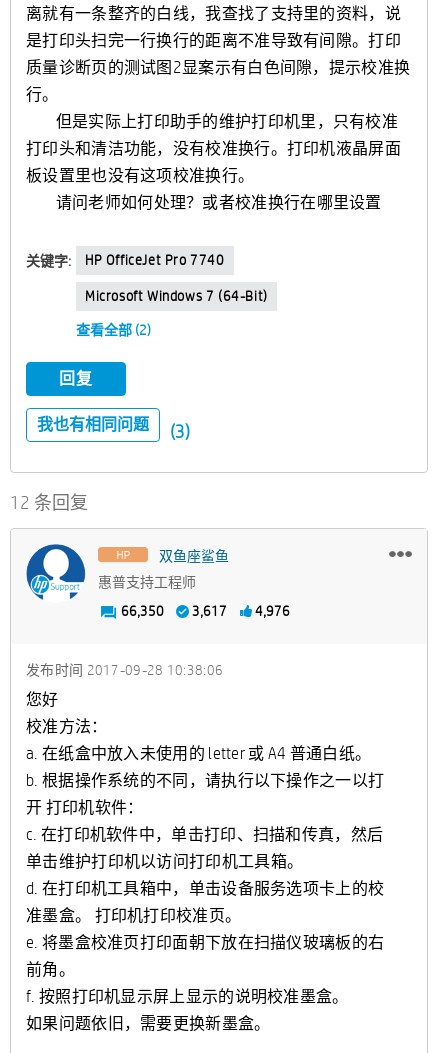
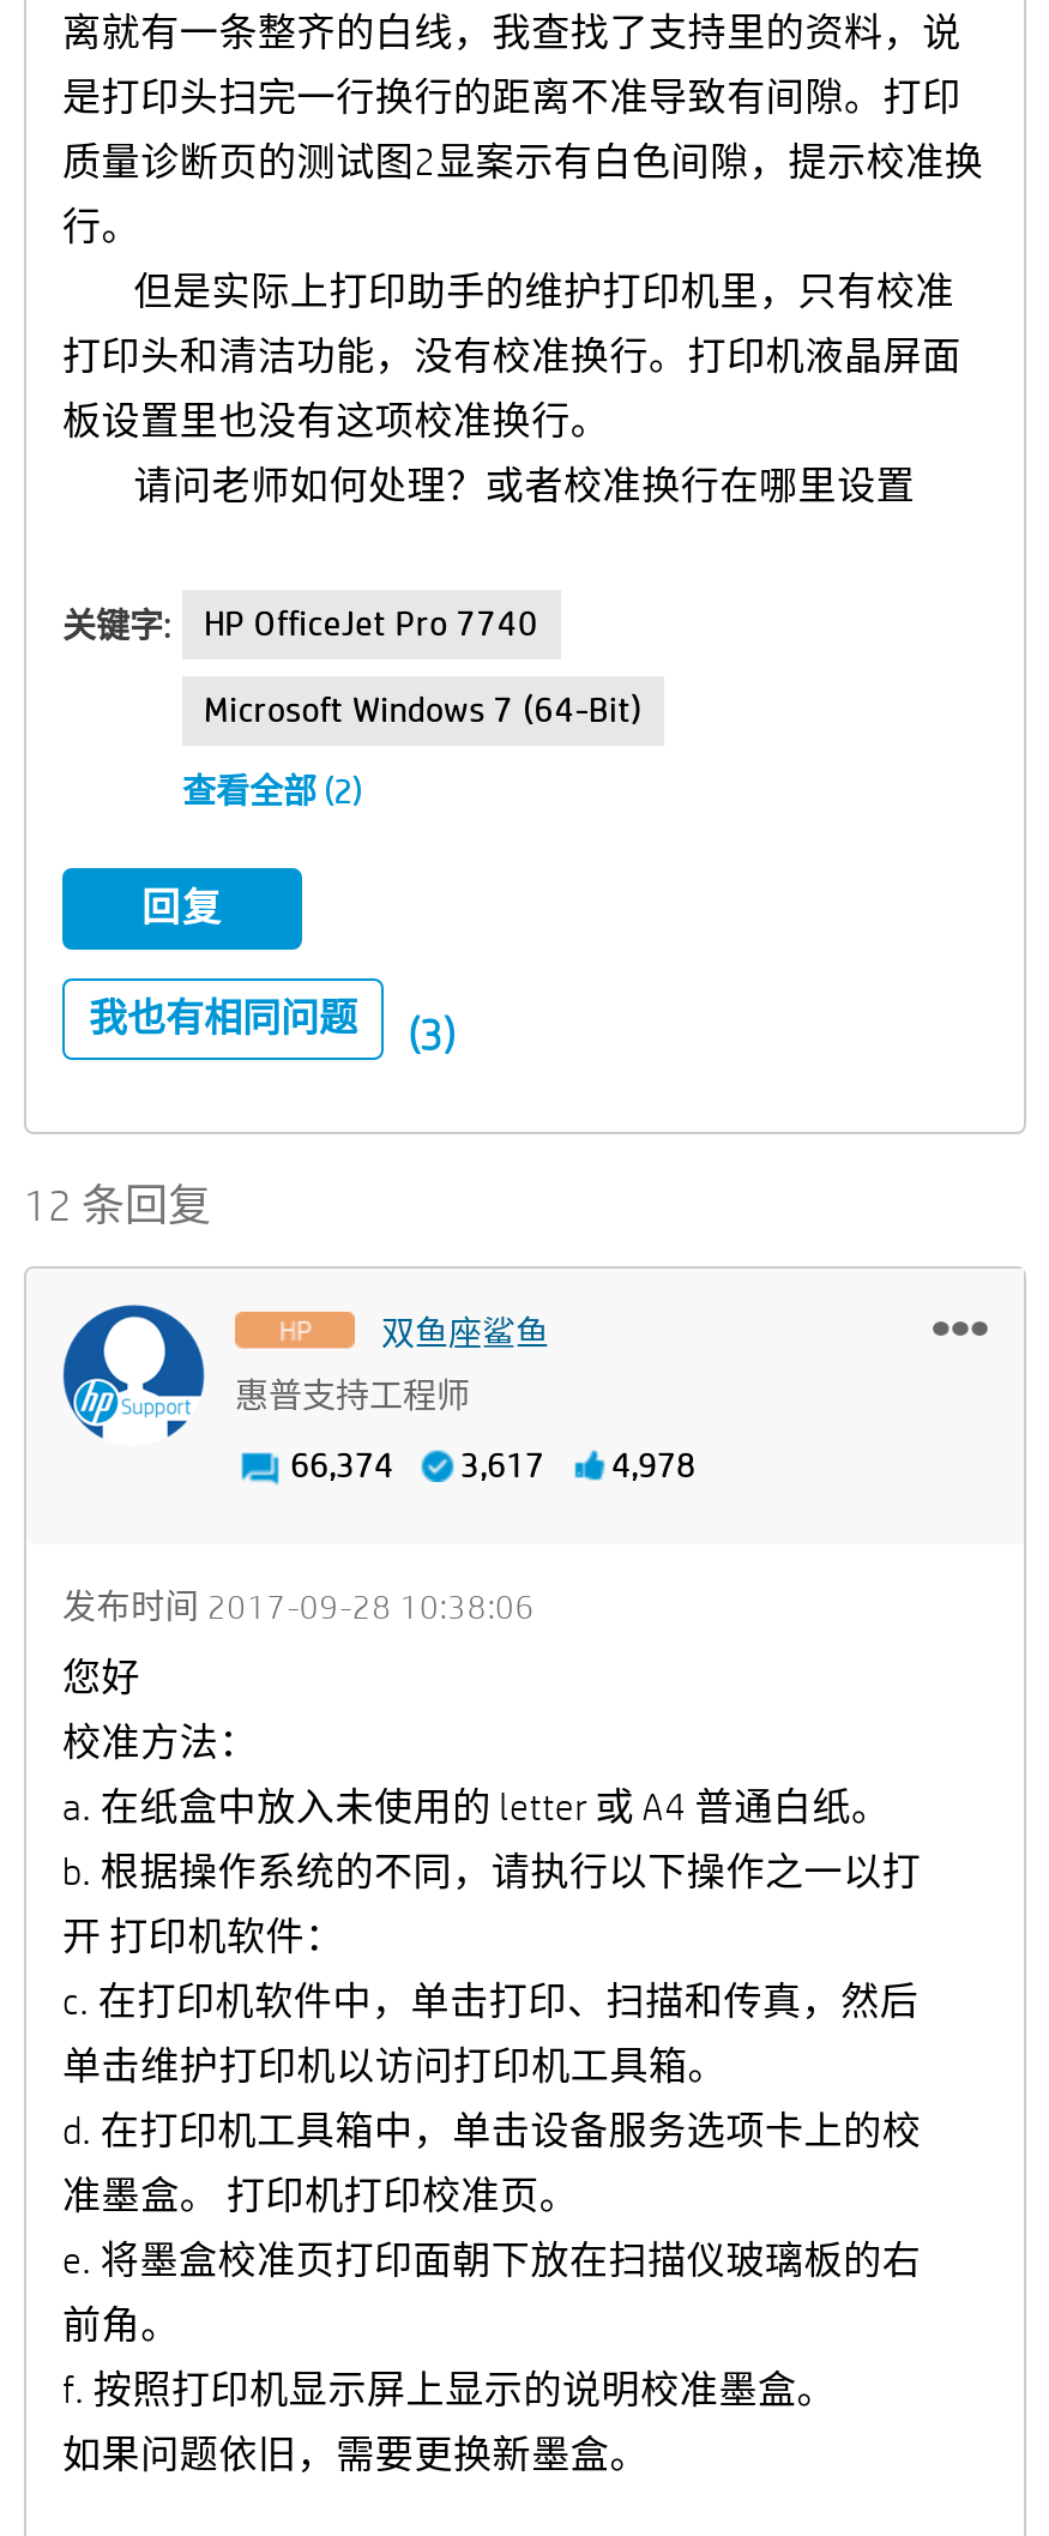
[121,602,167,620] 66,350 -> [290,1443,400,1486] 66,374
[255,602,290,620] 4,976 -> [611,1443,695,1486] 4,978

